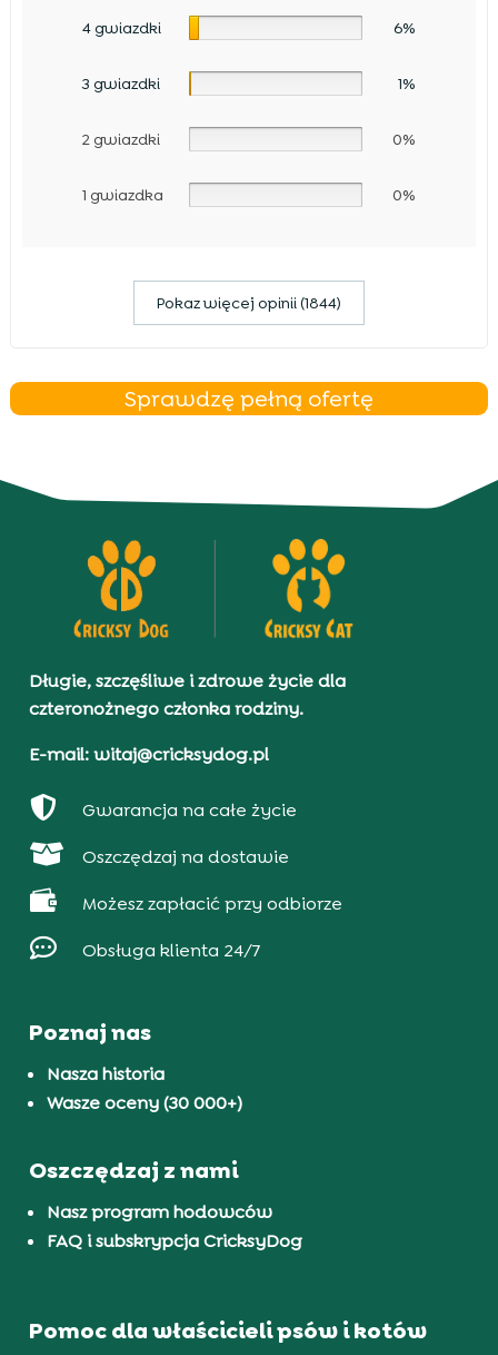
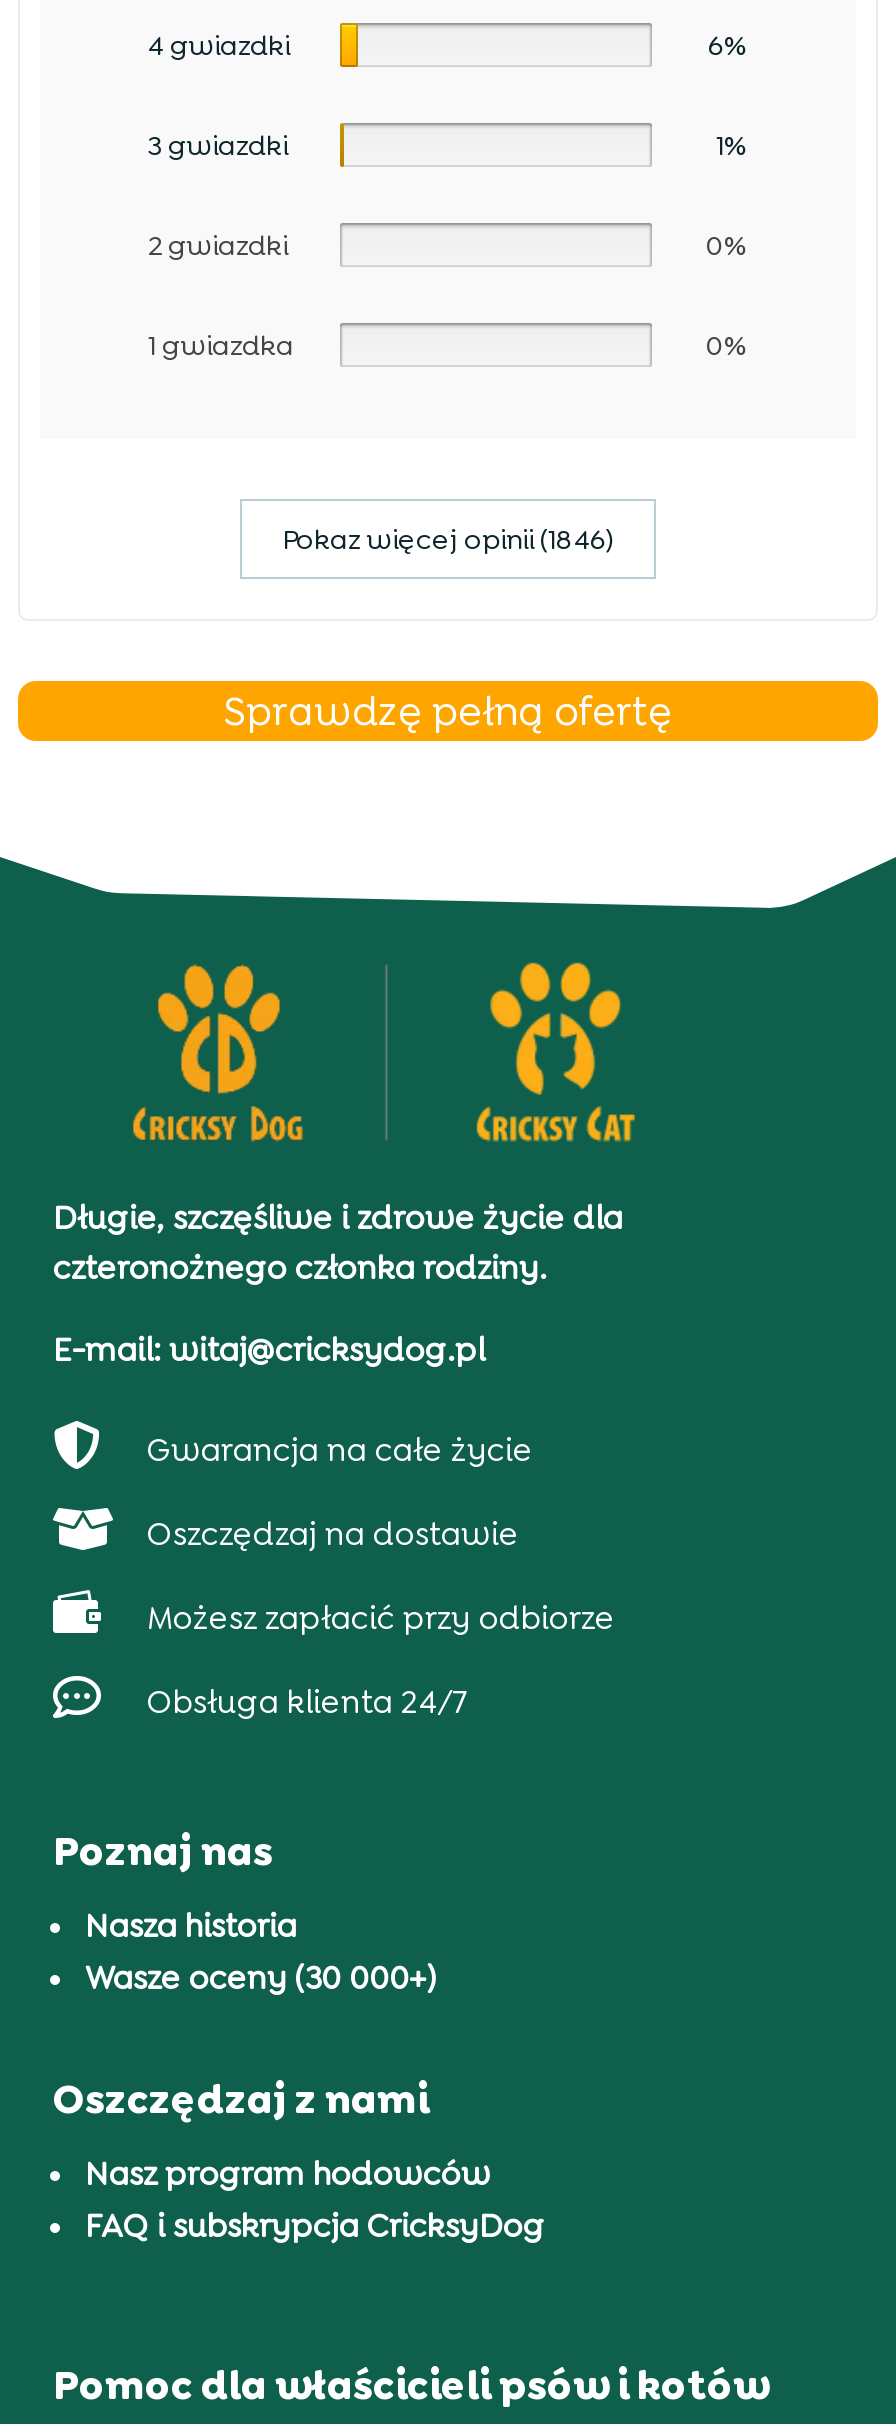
[157,292,341,312] Pokaz więcej opinii (1844) -> [282,520,614,556] Pokaz więcej opinii (1846)

